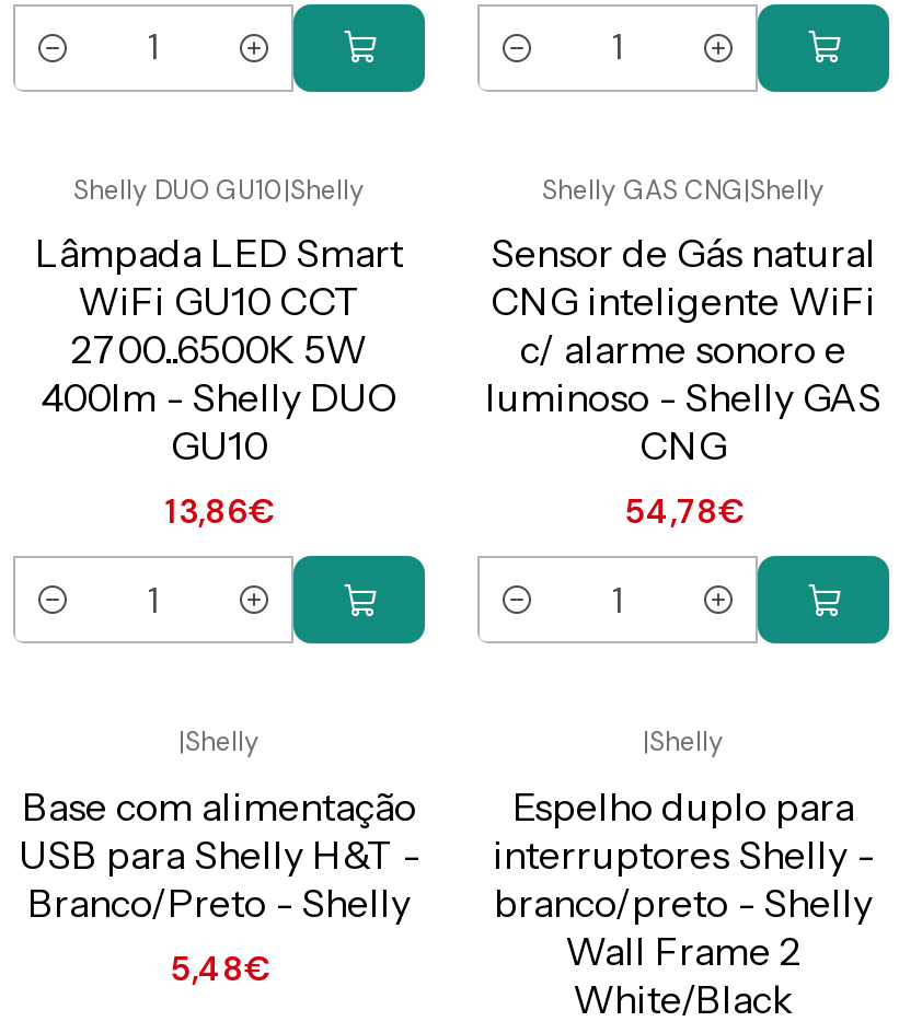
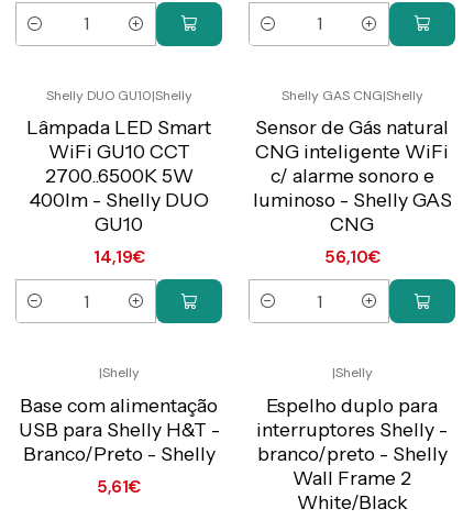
[165,491,273,535] 13,86€ -> [93,247,145,269] 14,19€
[624,491,742,535] 54,78€ -> [324,247,380,269] 56,10€
[170,947,268,991] 5,48€ -> [97,476,141,498] 5,61€

